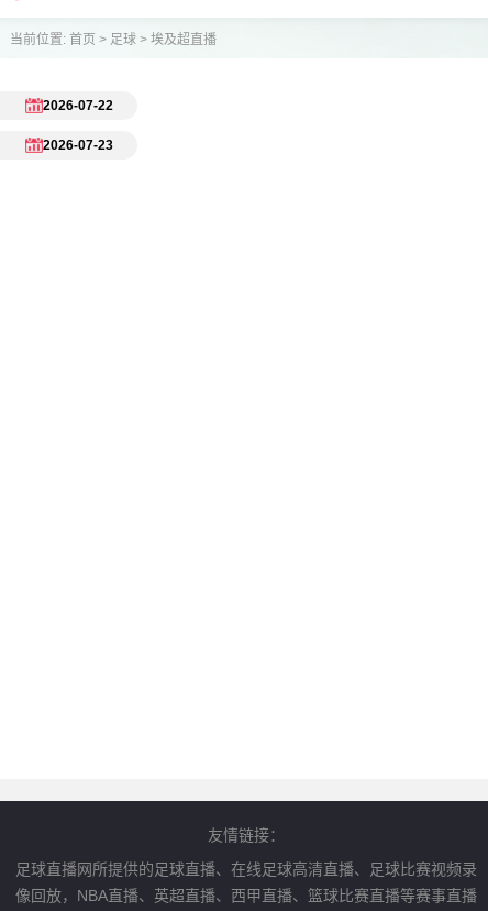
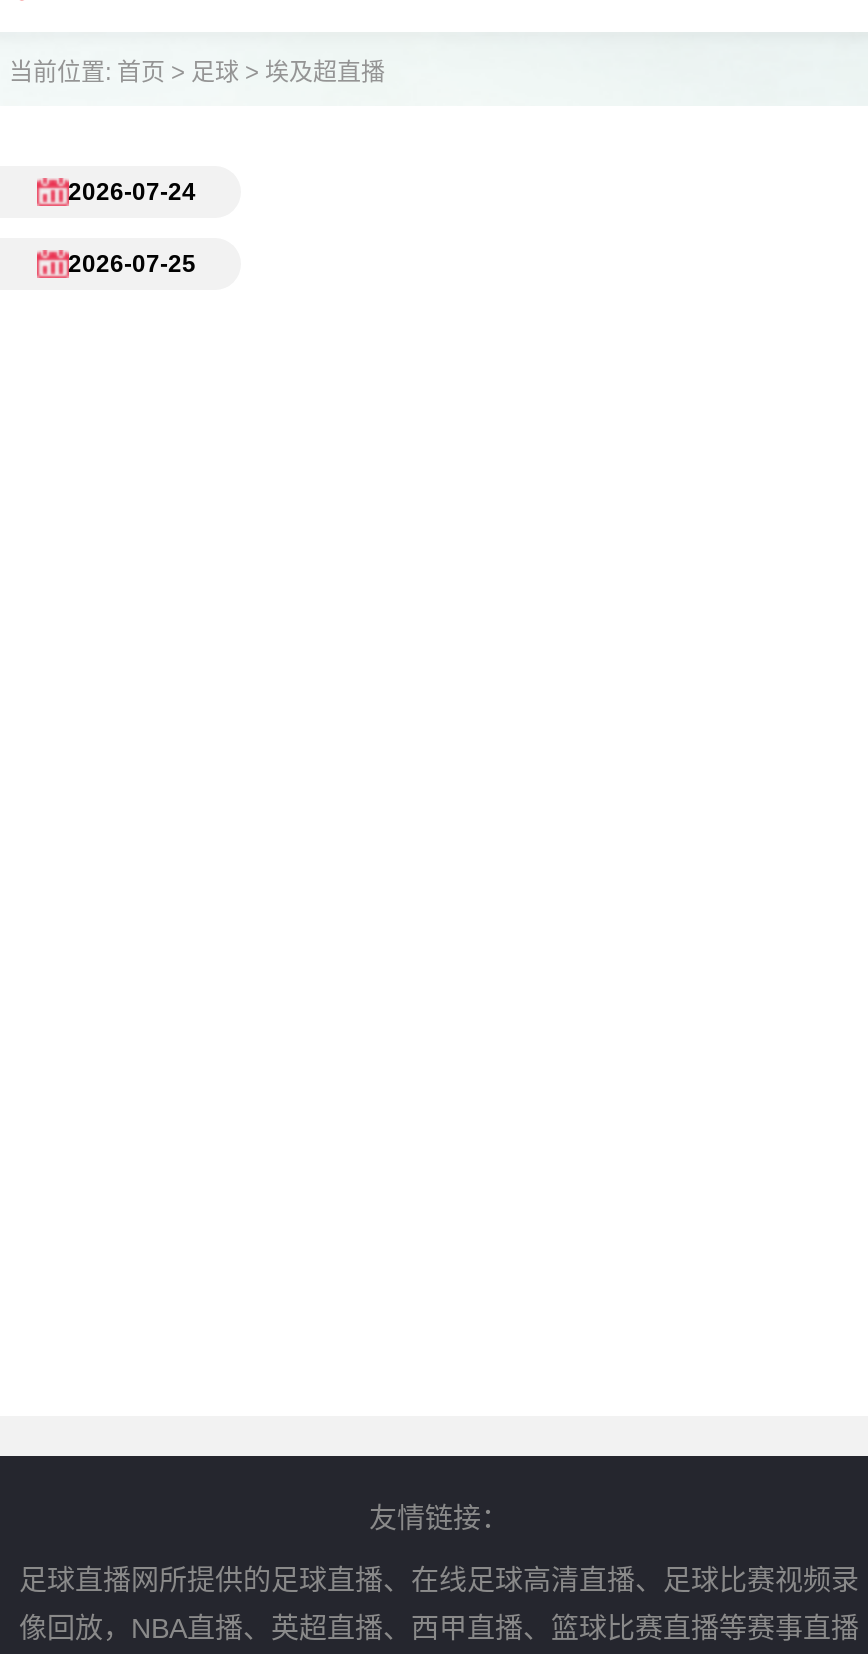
[42,98,113,113] 2026-07-22 -> [68,178,196,206] 2026-07-24
[42,138,113,153] 2026-07-23 -> [68,250,196,278] 2026-07-25

